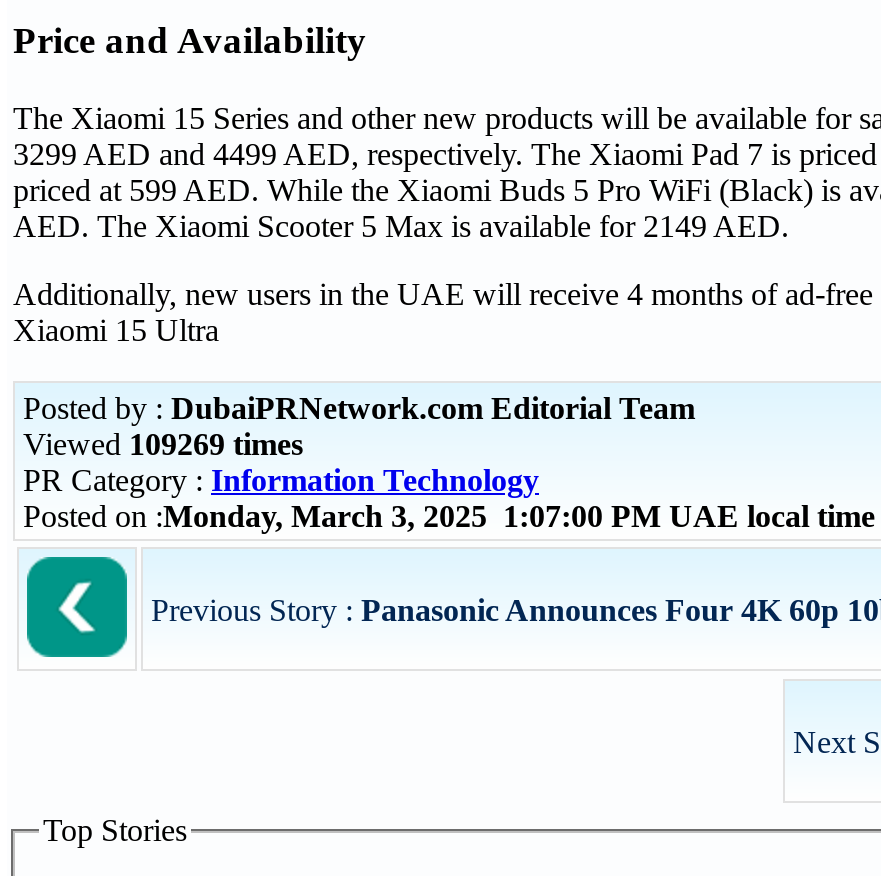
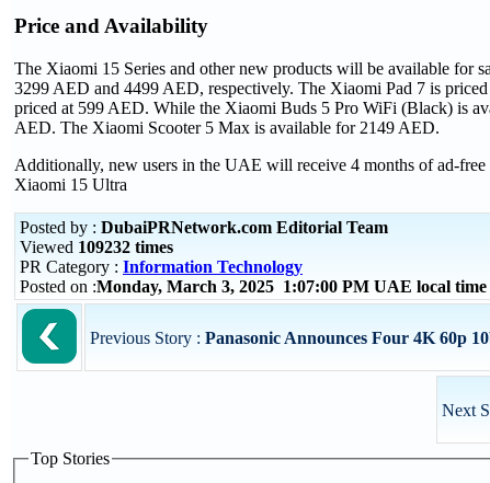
[23,427,303,461] Viewed 109269 times -> [20,238,173,256] Viewed 109232 times

